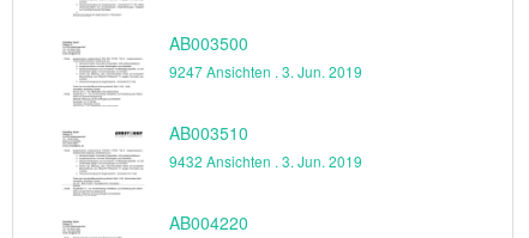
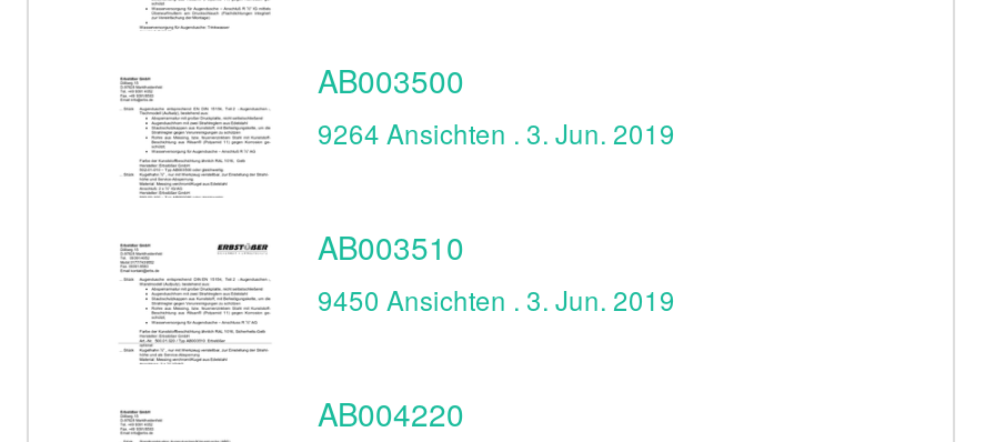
[169,60,362,81] 9247 Ansichten . 3. Jun. 2019 -> [318,112,675,150] 9264 Ansichten . 3. Jun. 2019
[169,150,362,170] 9432 Ansichten . 3. Jun. 2019 -> [318,279,675,317] 9450 Ansichten . 3. Jun. 2019

